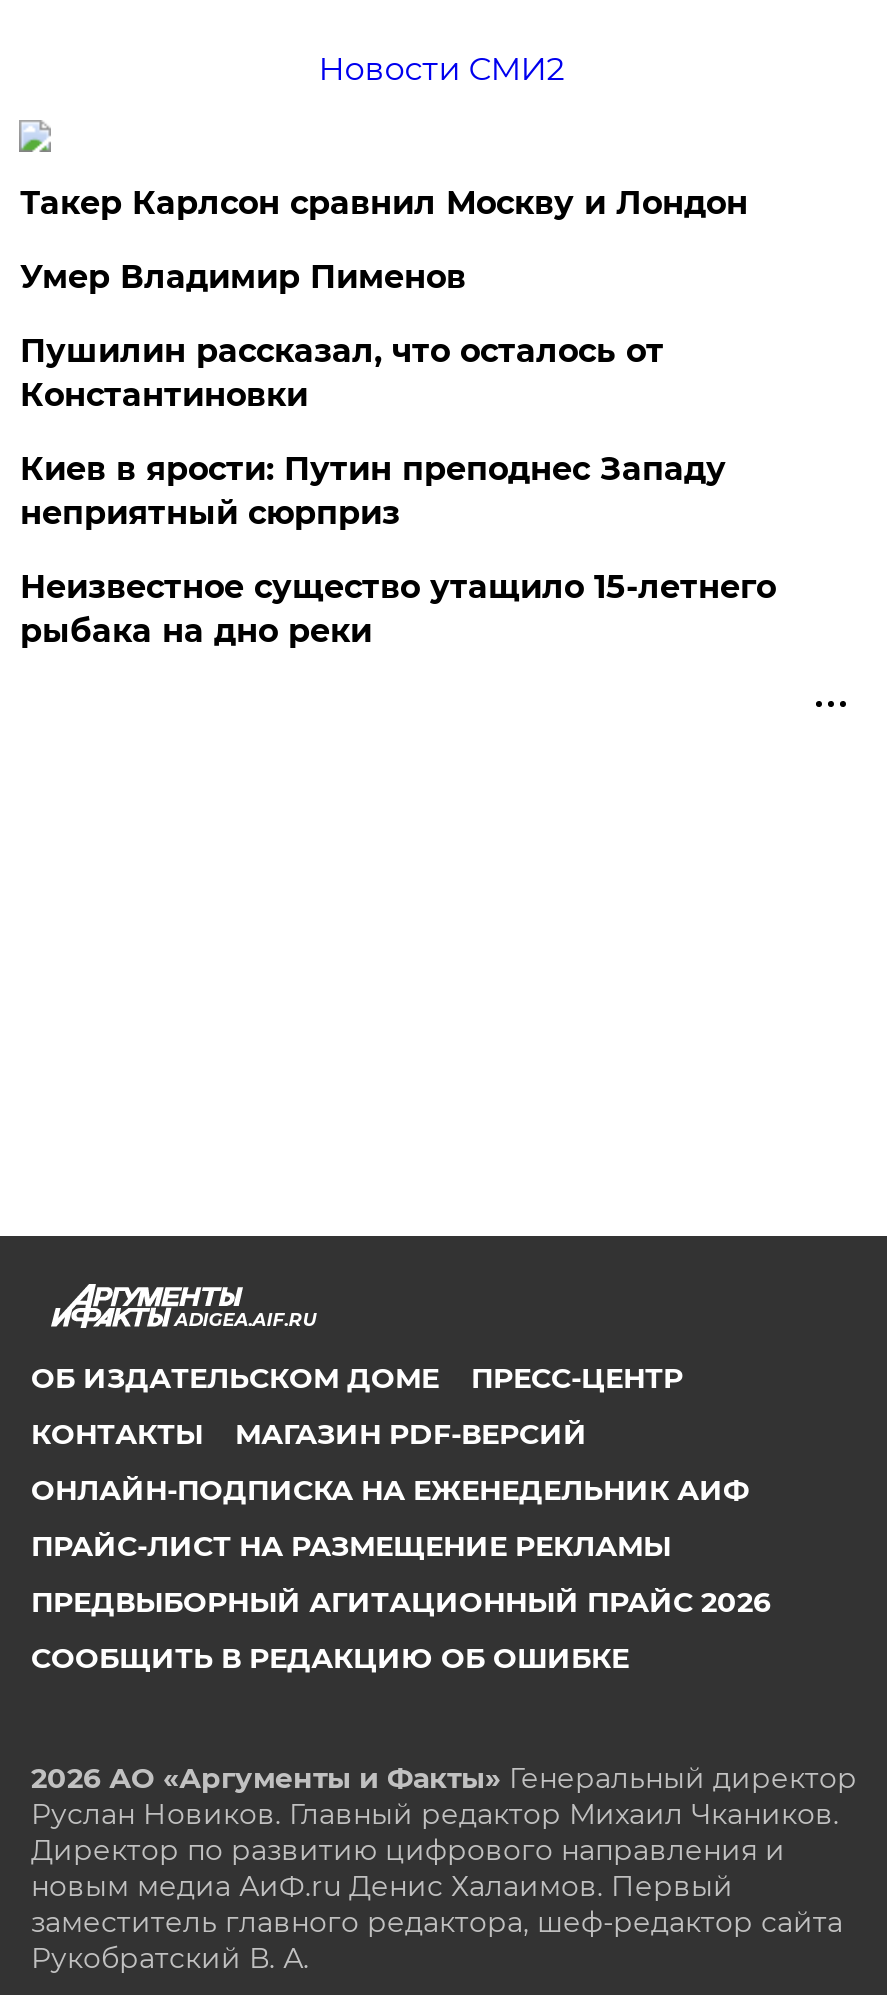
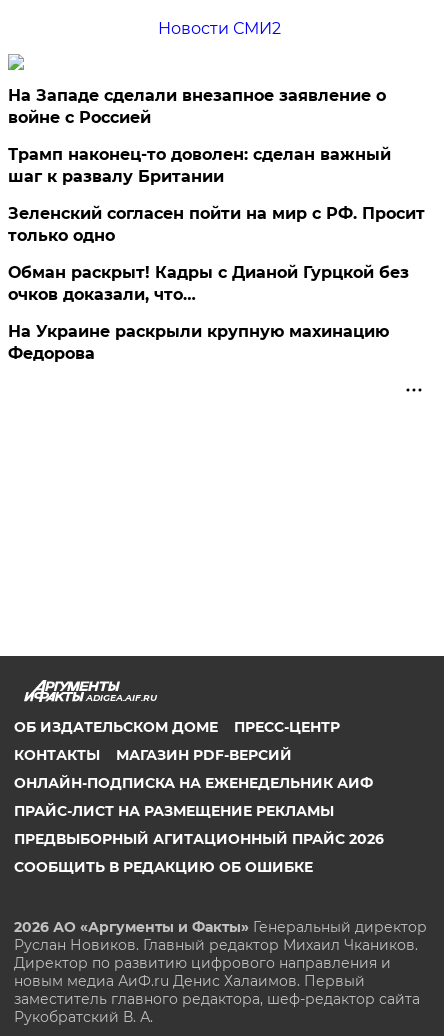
[20,184,748,222] Такер Карлсон сравнил Москву и Лондон -> [8,86,386,127] На Западе сделали внезапное заявление о | войне с Россией
[20,258,466,296] Умер Владимир Пименов -> [8,145,391,186] Трамп наконец-то доволен: сделан важный | шаг к развалу Британии
[20,332,664,414] Пушилин рассказал, что осталось от | Константиновки -> [8,204,425,245] Зеленский согласен пойти на мир с РФ. Просит | только одно
[20,450,726,532] Киев в ярости: Путин преподнес Западу | неприятный сюрприз -> [8,263,409,304] Обман раскрыт! Кадры с Дианой Гурцкой без | очков доказали, что…
[20,568,776,650] Неизвестное существо утащило 15-летнего | рыбака на дно реки -> [8,322,389,363] На Украине раскрыли крупную махинацию | Федорова

